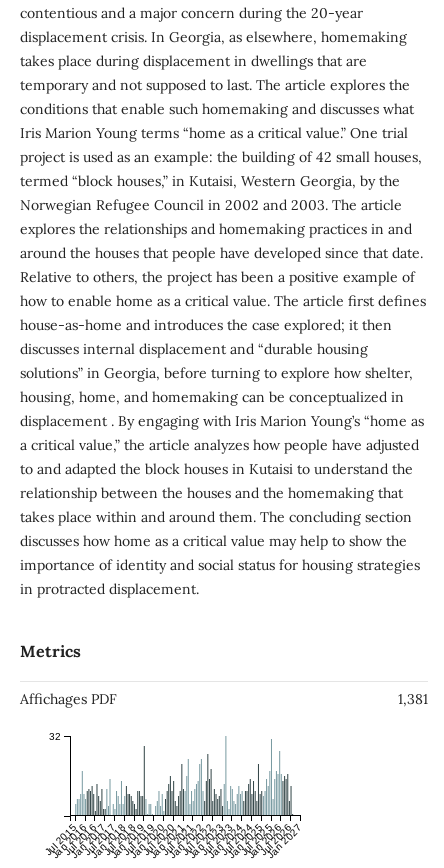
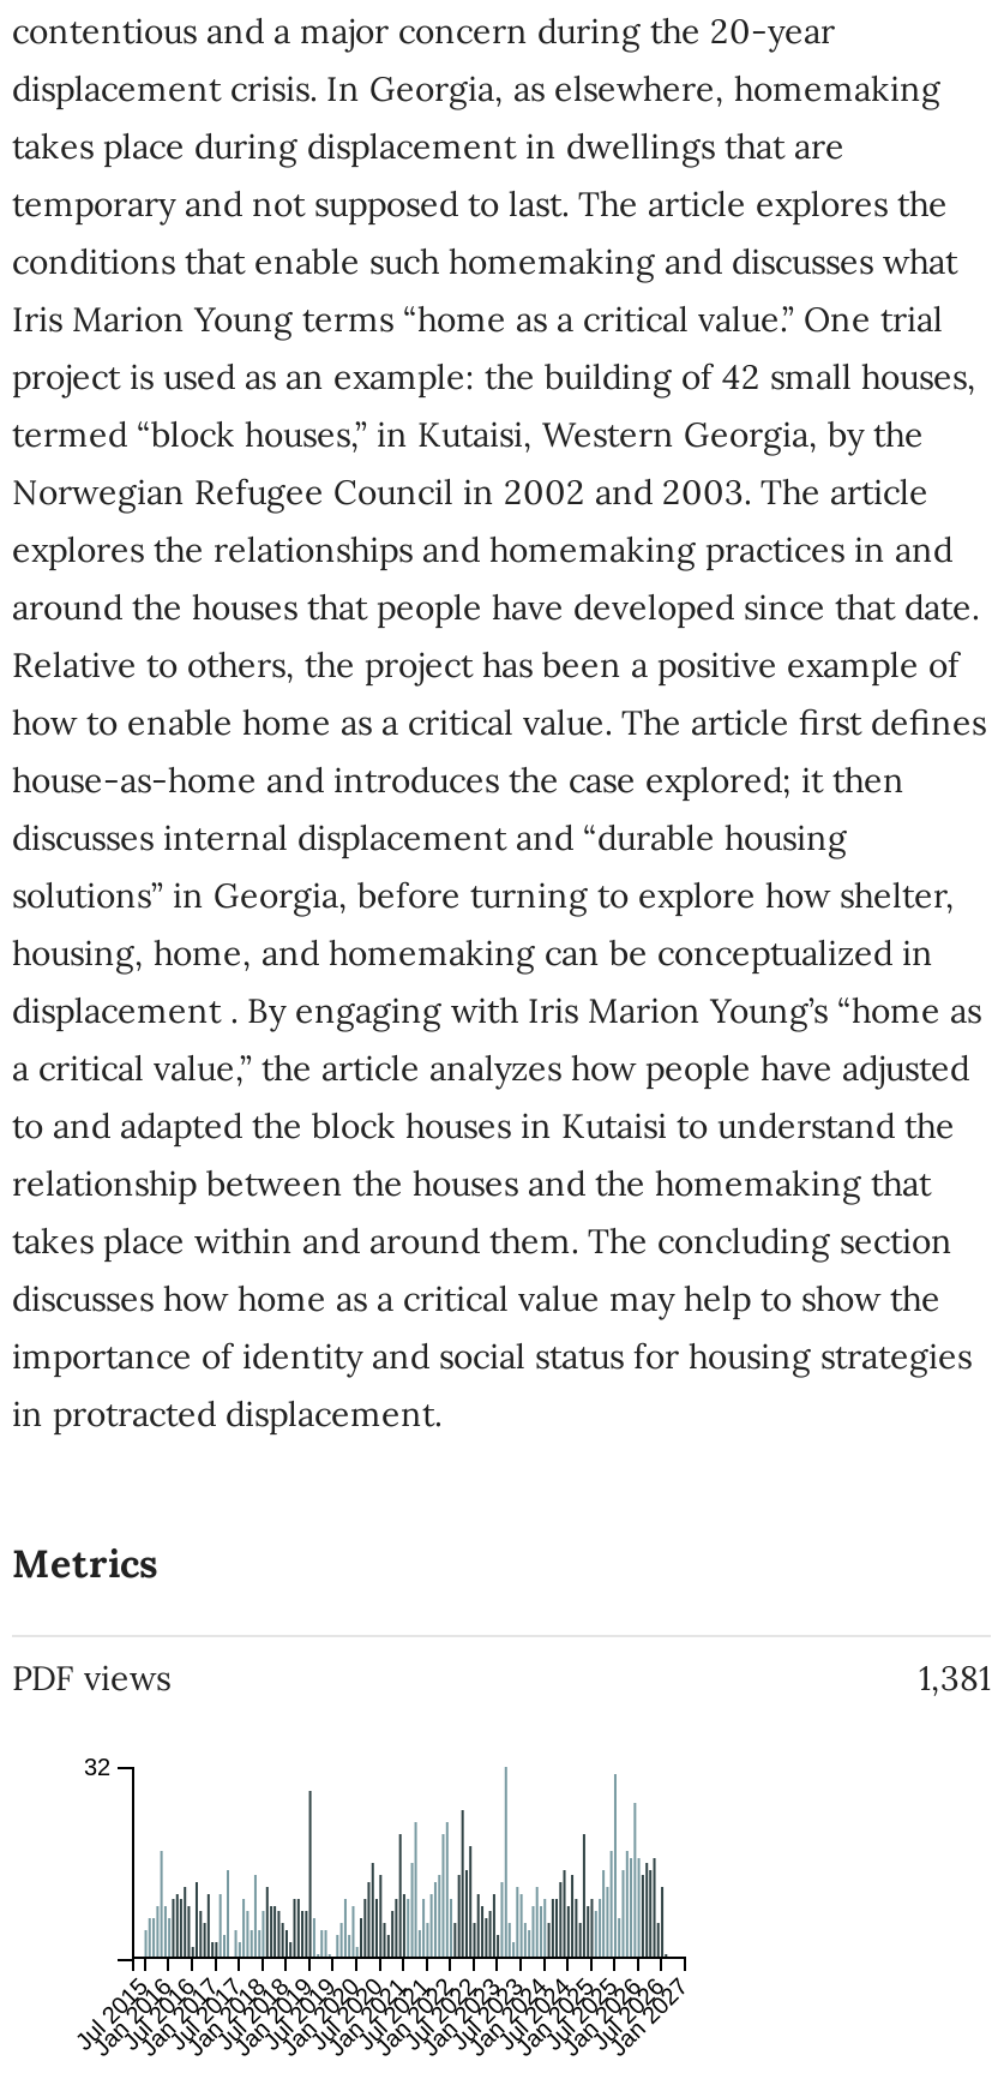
[20,690,117,708] Affichages PDF -> [12,1657,170,1700] PDF views

